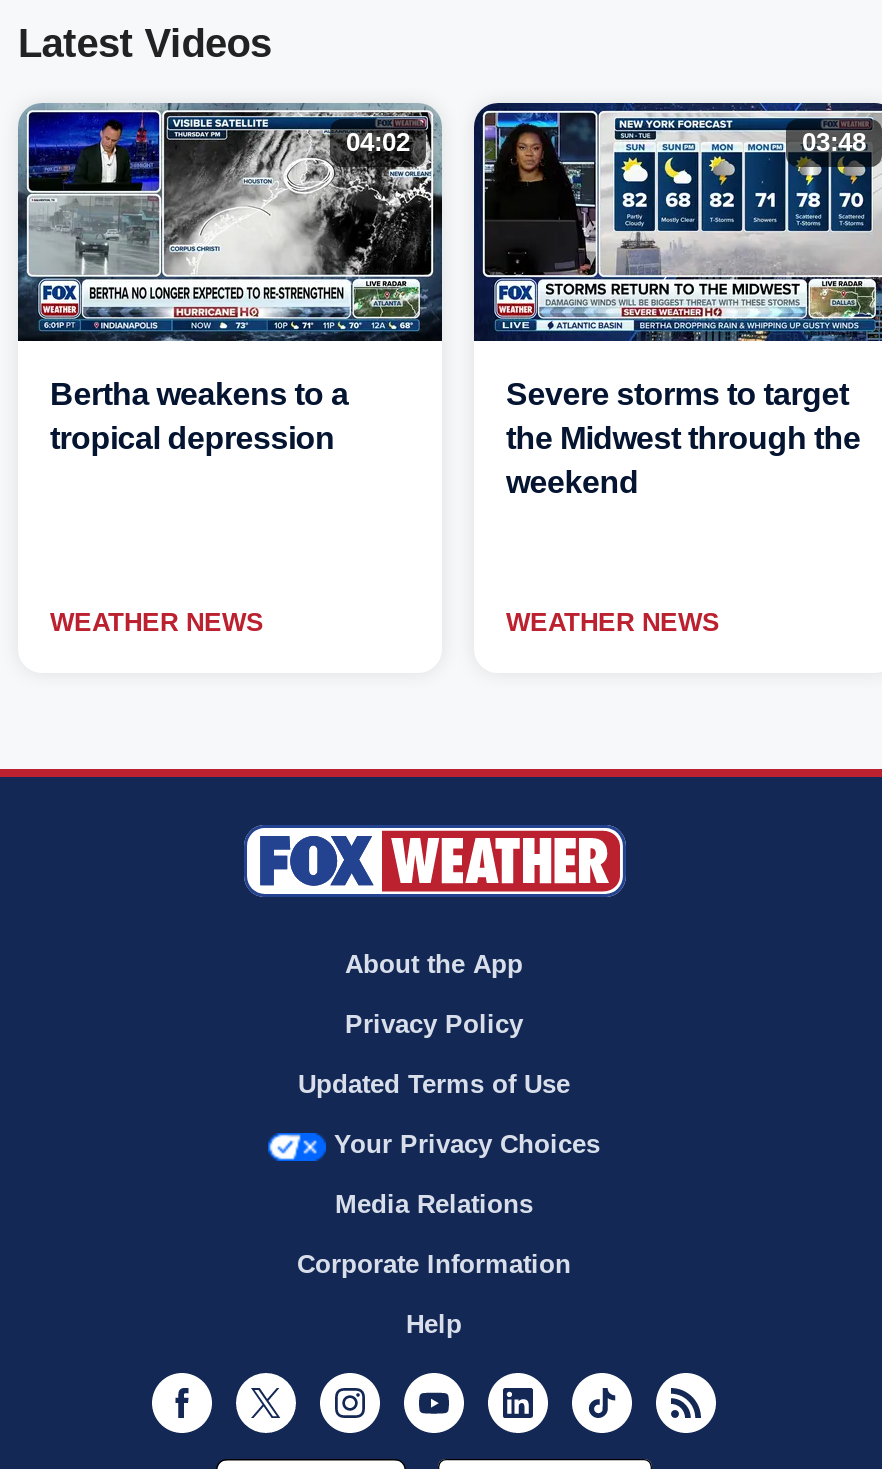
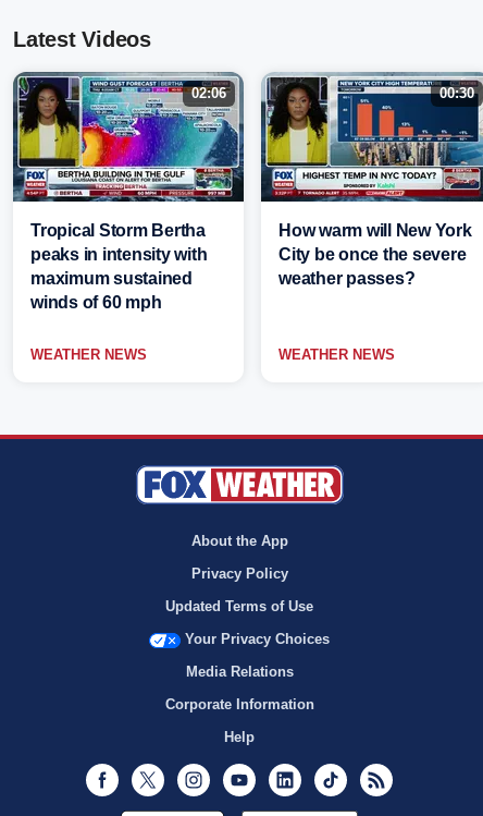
[16,103,444,343] [image] | 04:02 -> [12,72,245,203] [image] | 02:06
[472,101,876,343] [image] | 03:48 -> [261,72,480,203] [image] | 00:30
[50,377,348,455] Bertha weakens to a | tropical depression -> [30,221,207,312] Tropical Storm Bertha | peaks in intensity with | maximum sustained | winds of 60 mph
[506,377,860,499] Severe storms to target | the Midwest through the | weekend -> [278,221,472,288] How warm will New York | City be once the severe | weather passes?

